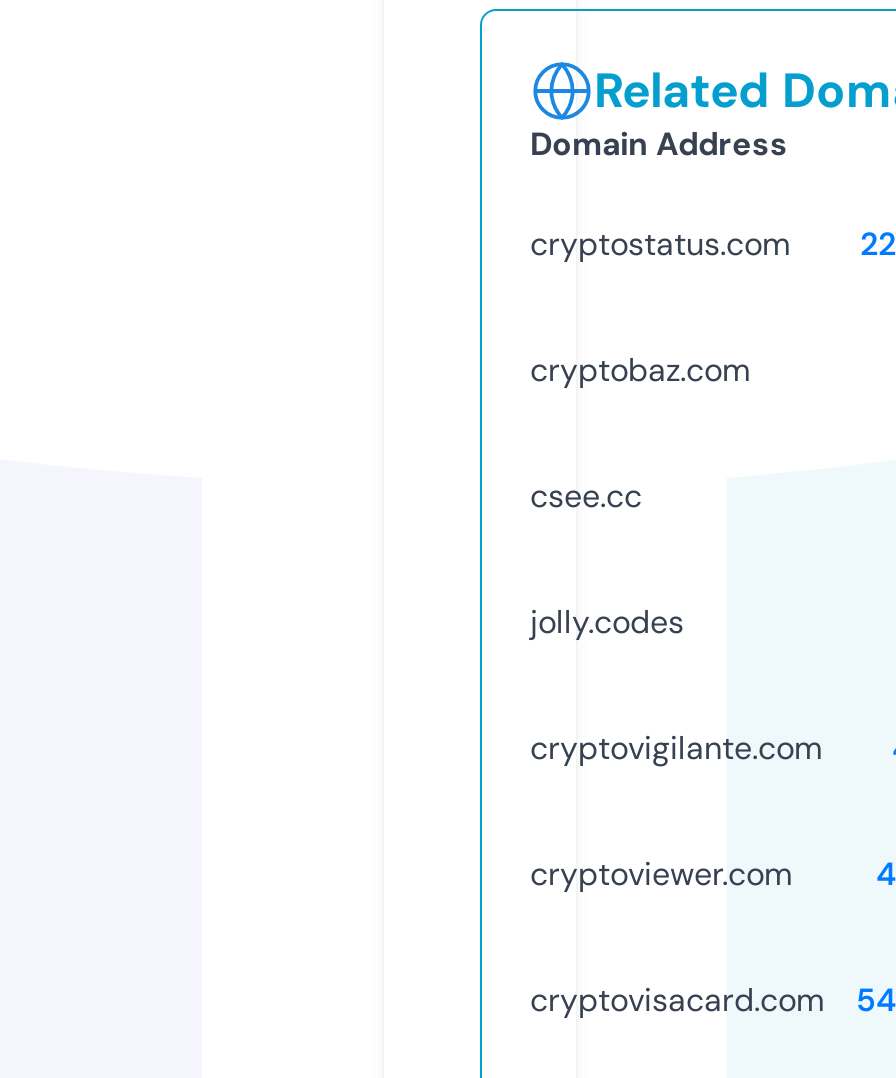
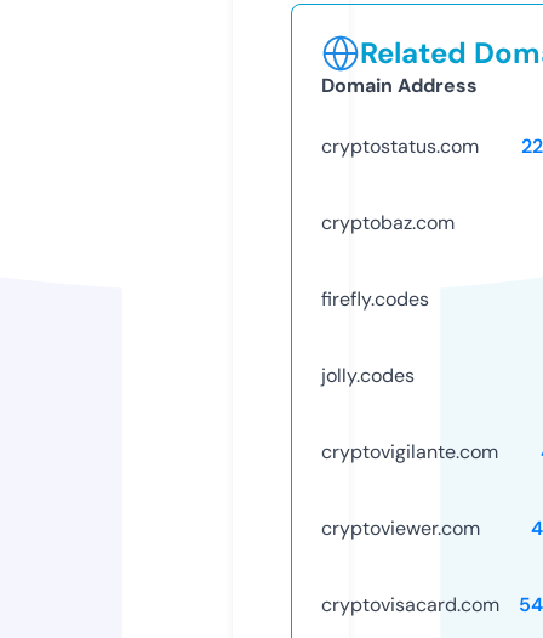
[530,475,642,517] csee.cc -> [321,286,429,311] firefly.codes

